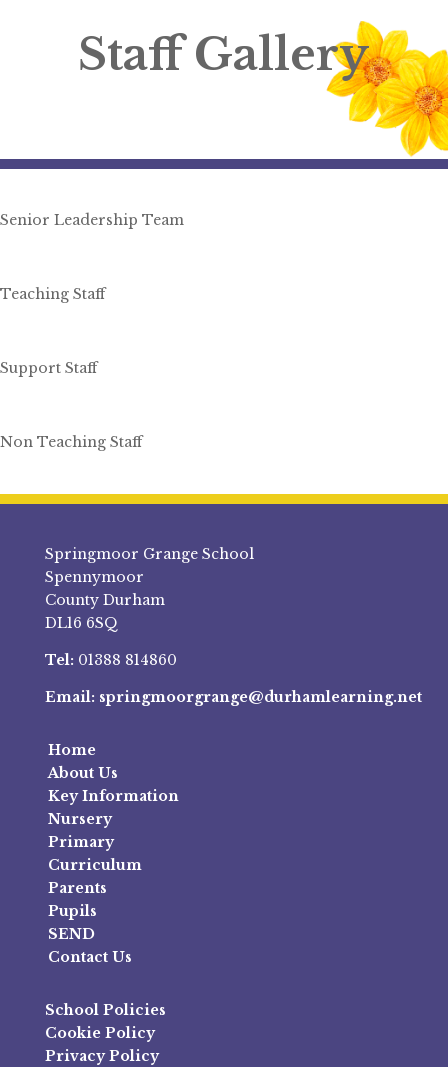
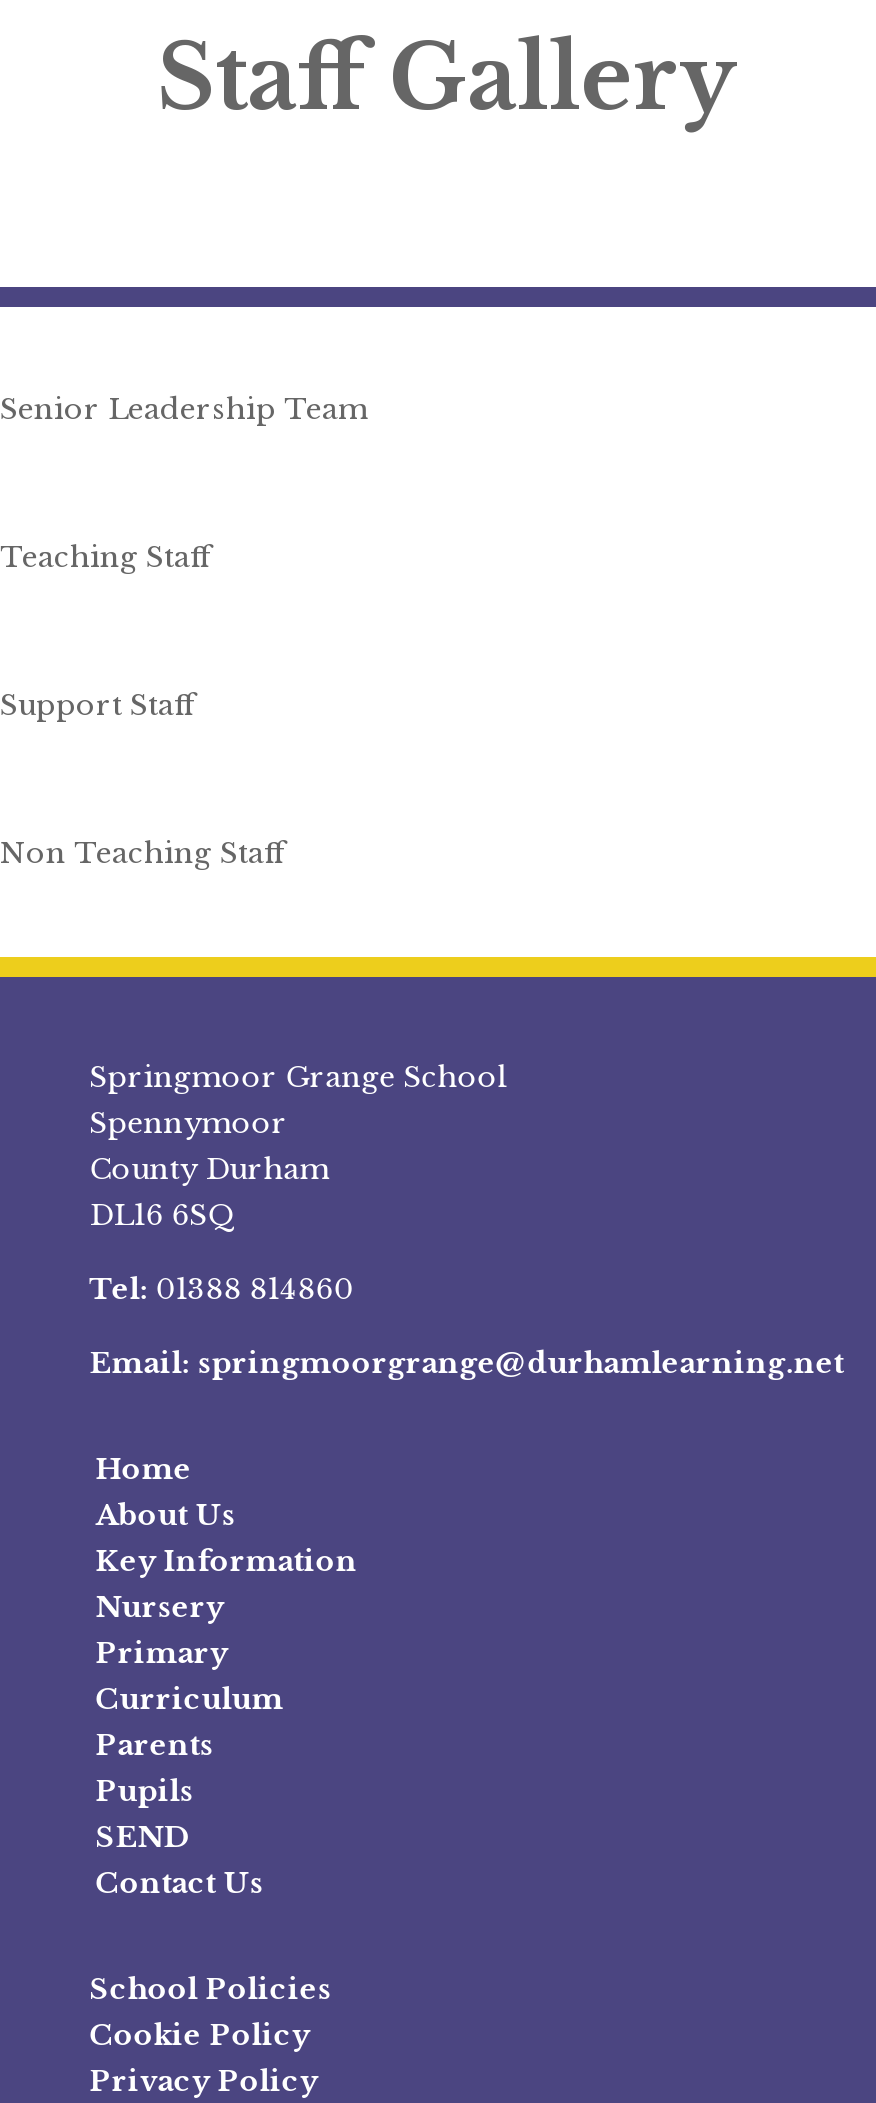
[326,20,445,157] [image] -> none

